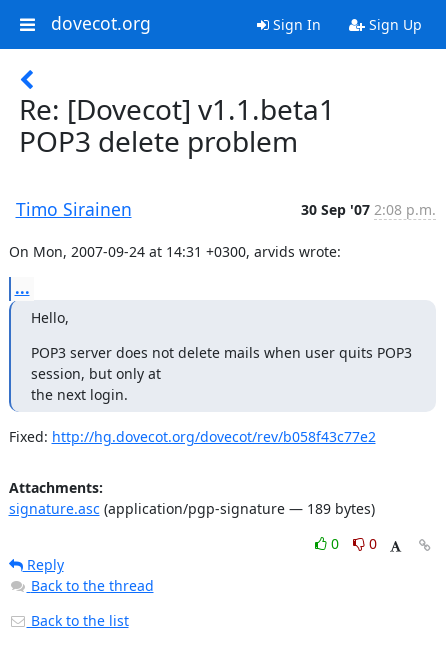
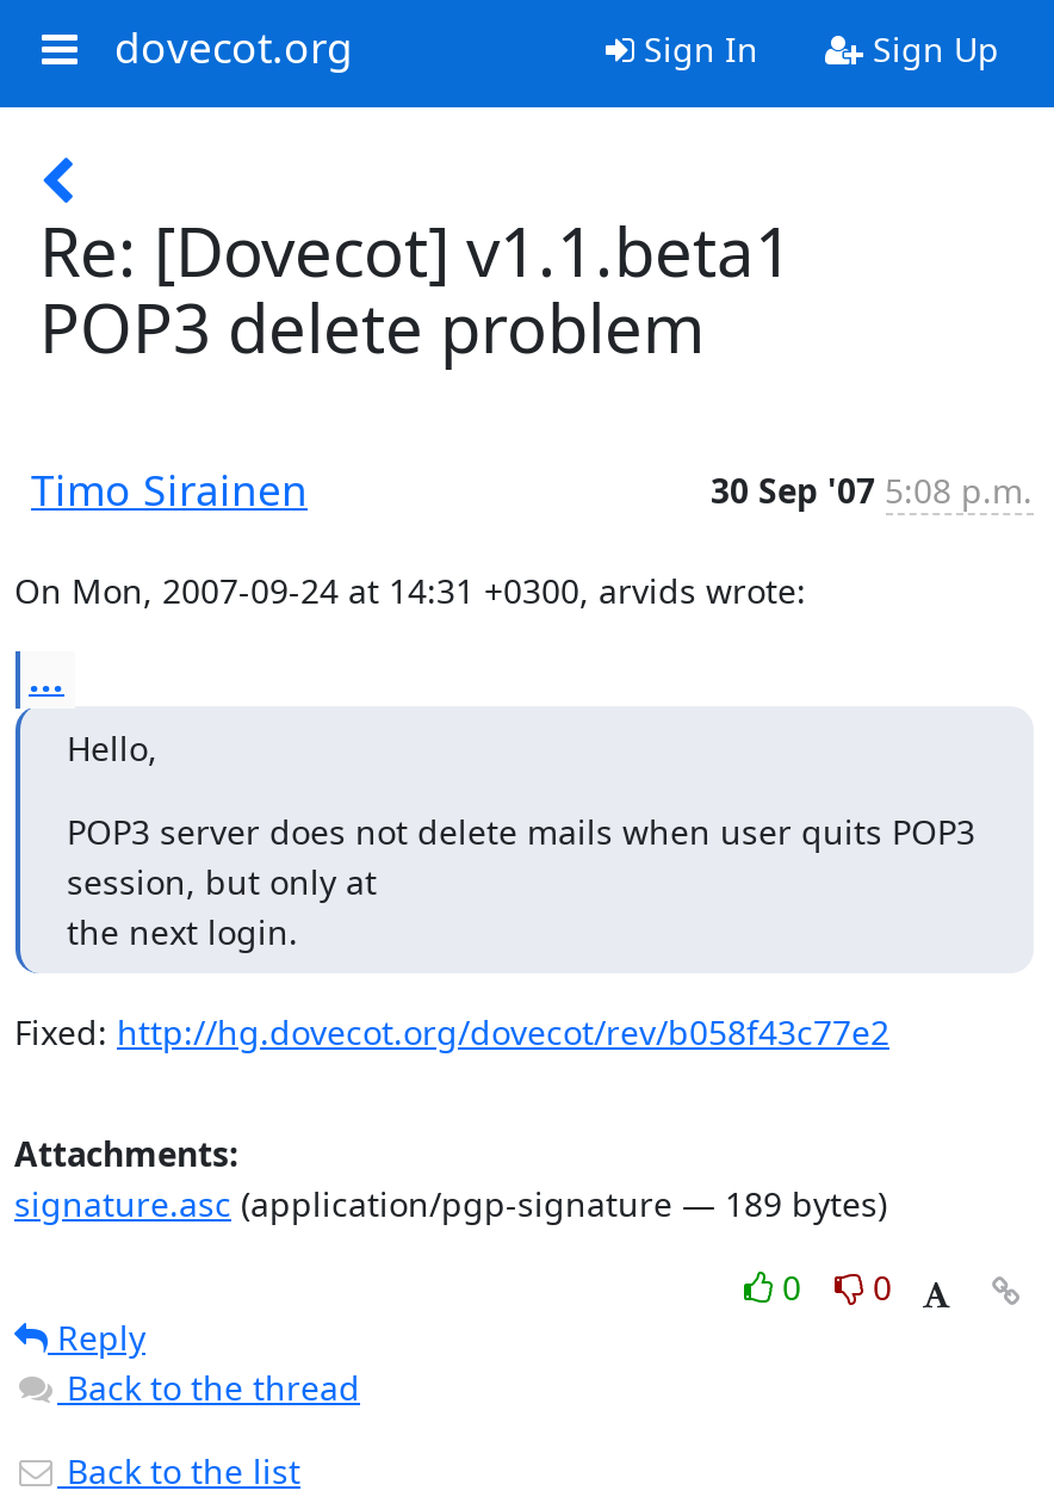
[300,200,435,219] 30 Sep '07 2:08 p.m. -> [711,468,1033,513] 30 Sep '07 5:08 p.m.

